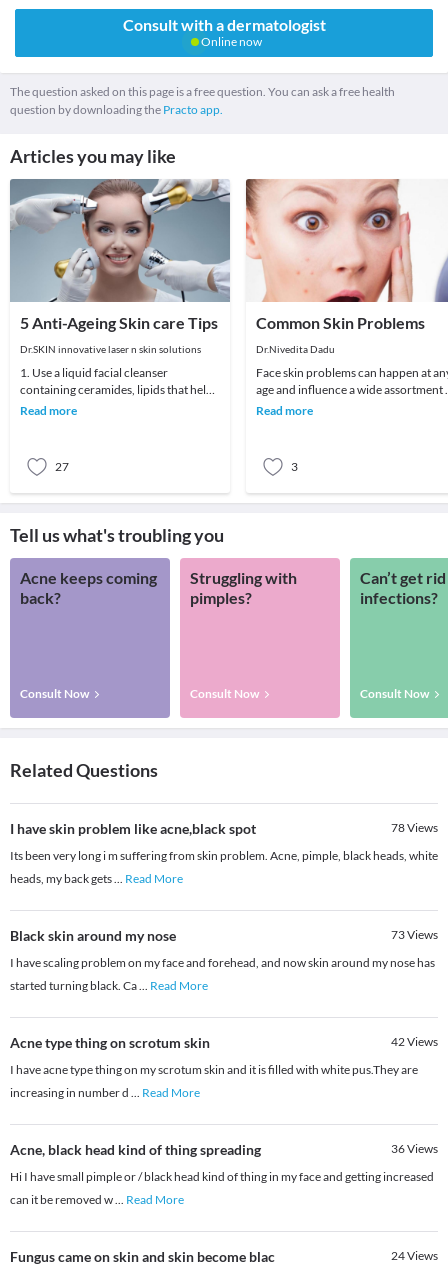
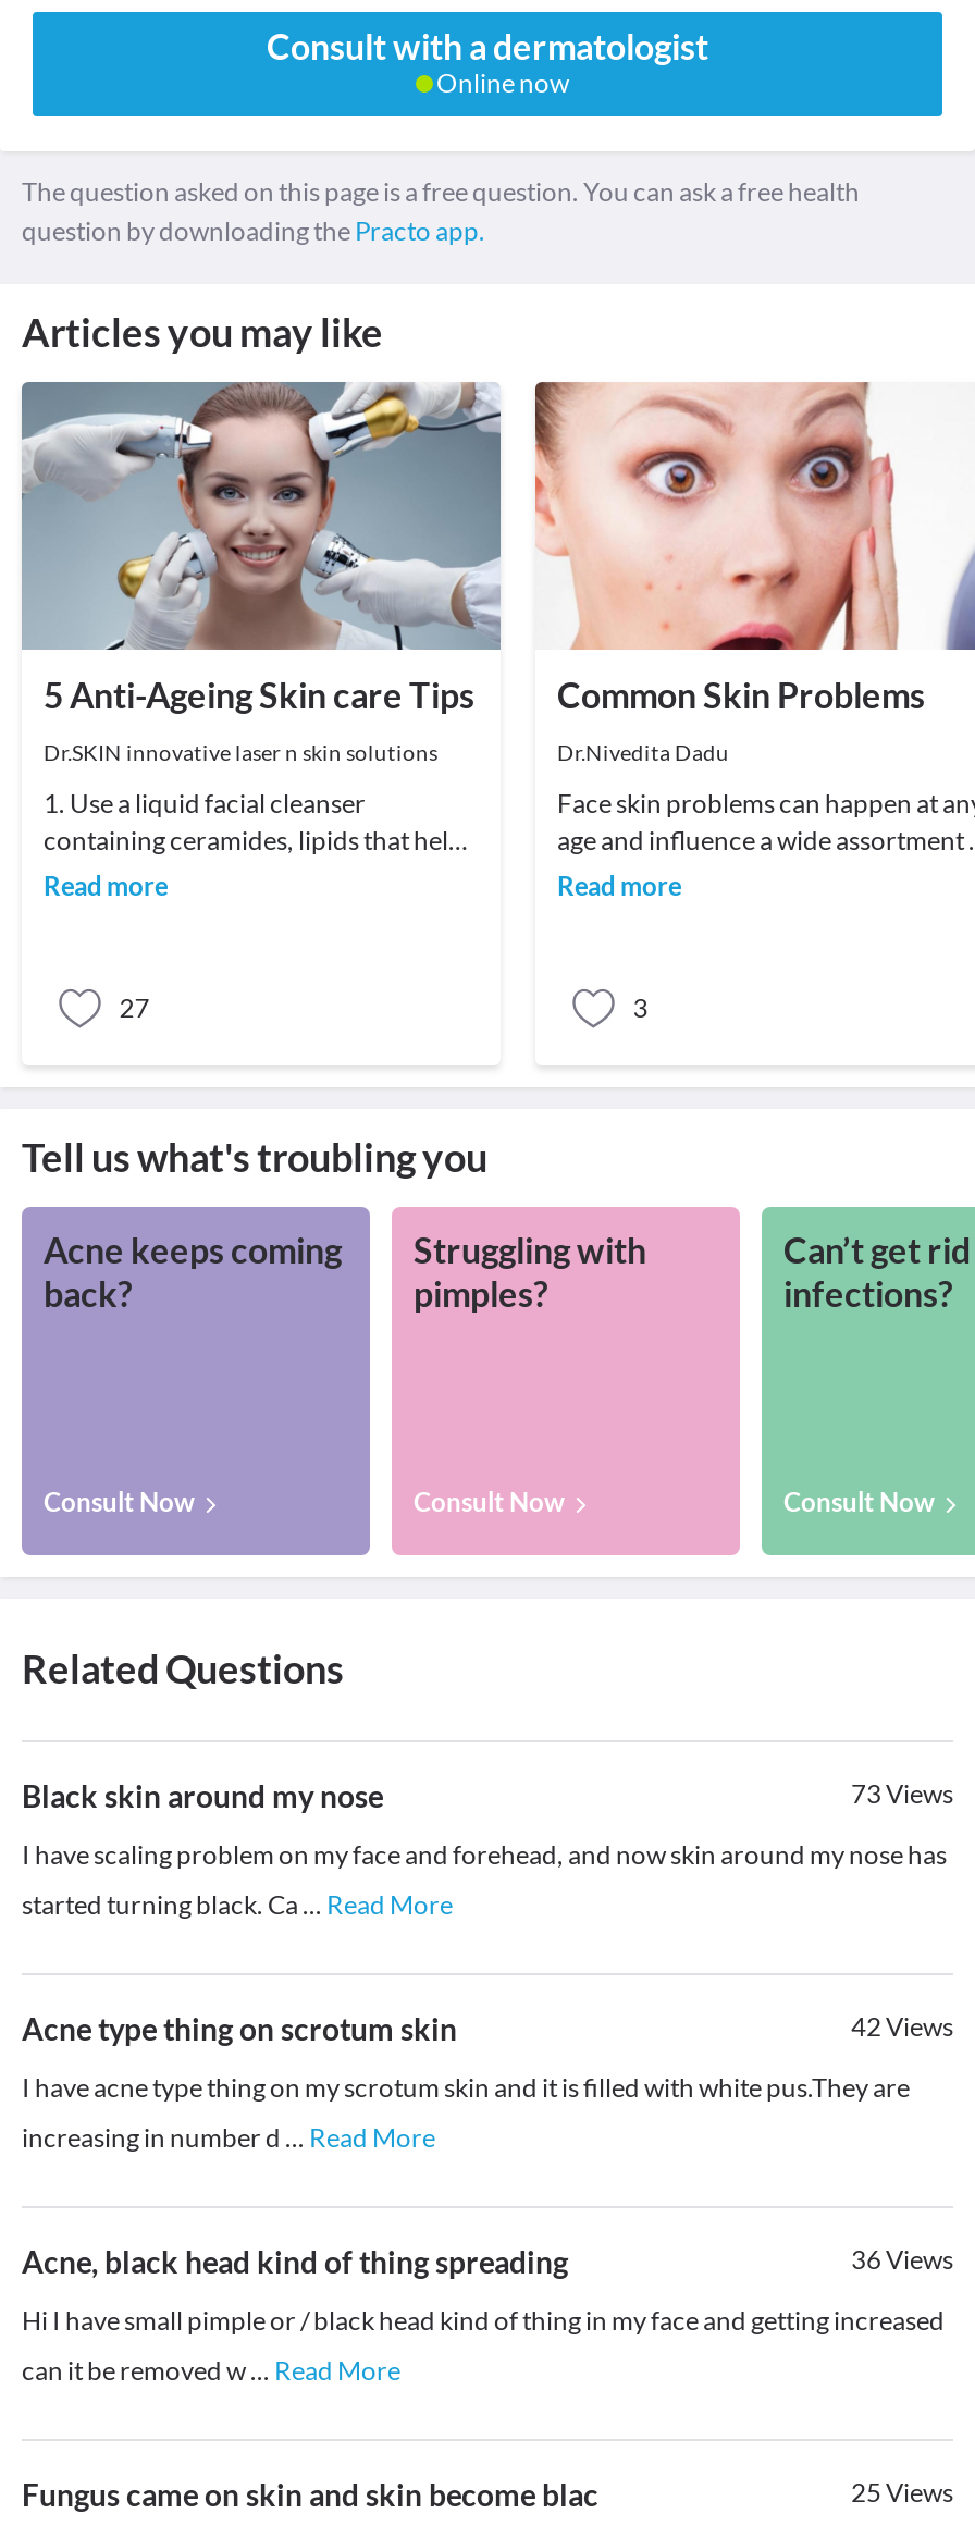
[10,820,438,886] I have skin problem like acne,black spot | 78 Views | Its been very long i m suffering from skin problem. Acne, pimple, black heads, white | heads, my back gets... Read More -> none
[391,1248,438,1263] 24 Views -> [851,2477,953,2509] 25 Views

